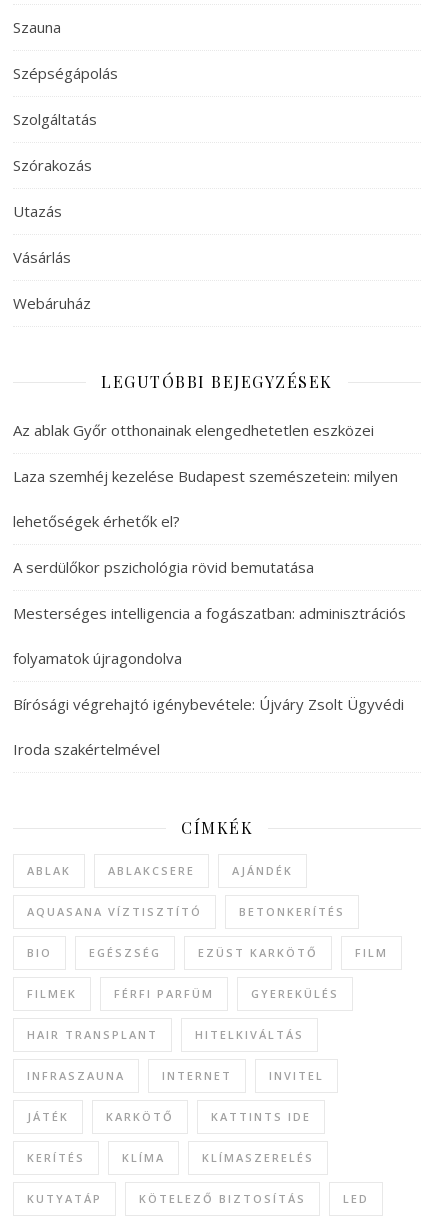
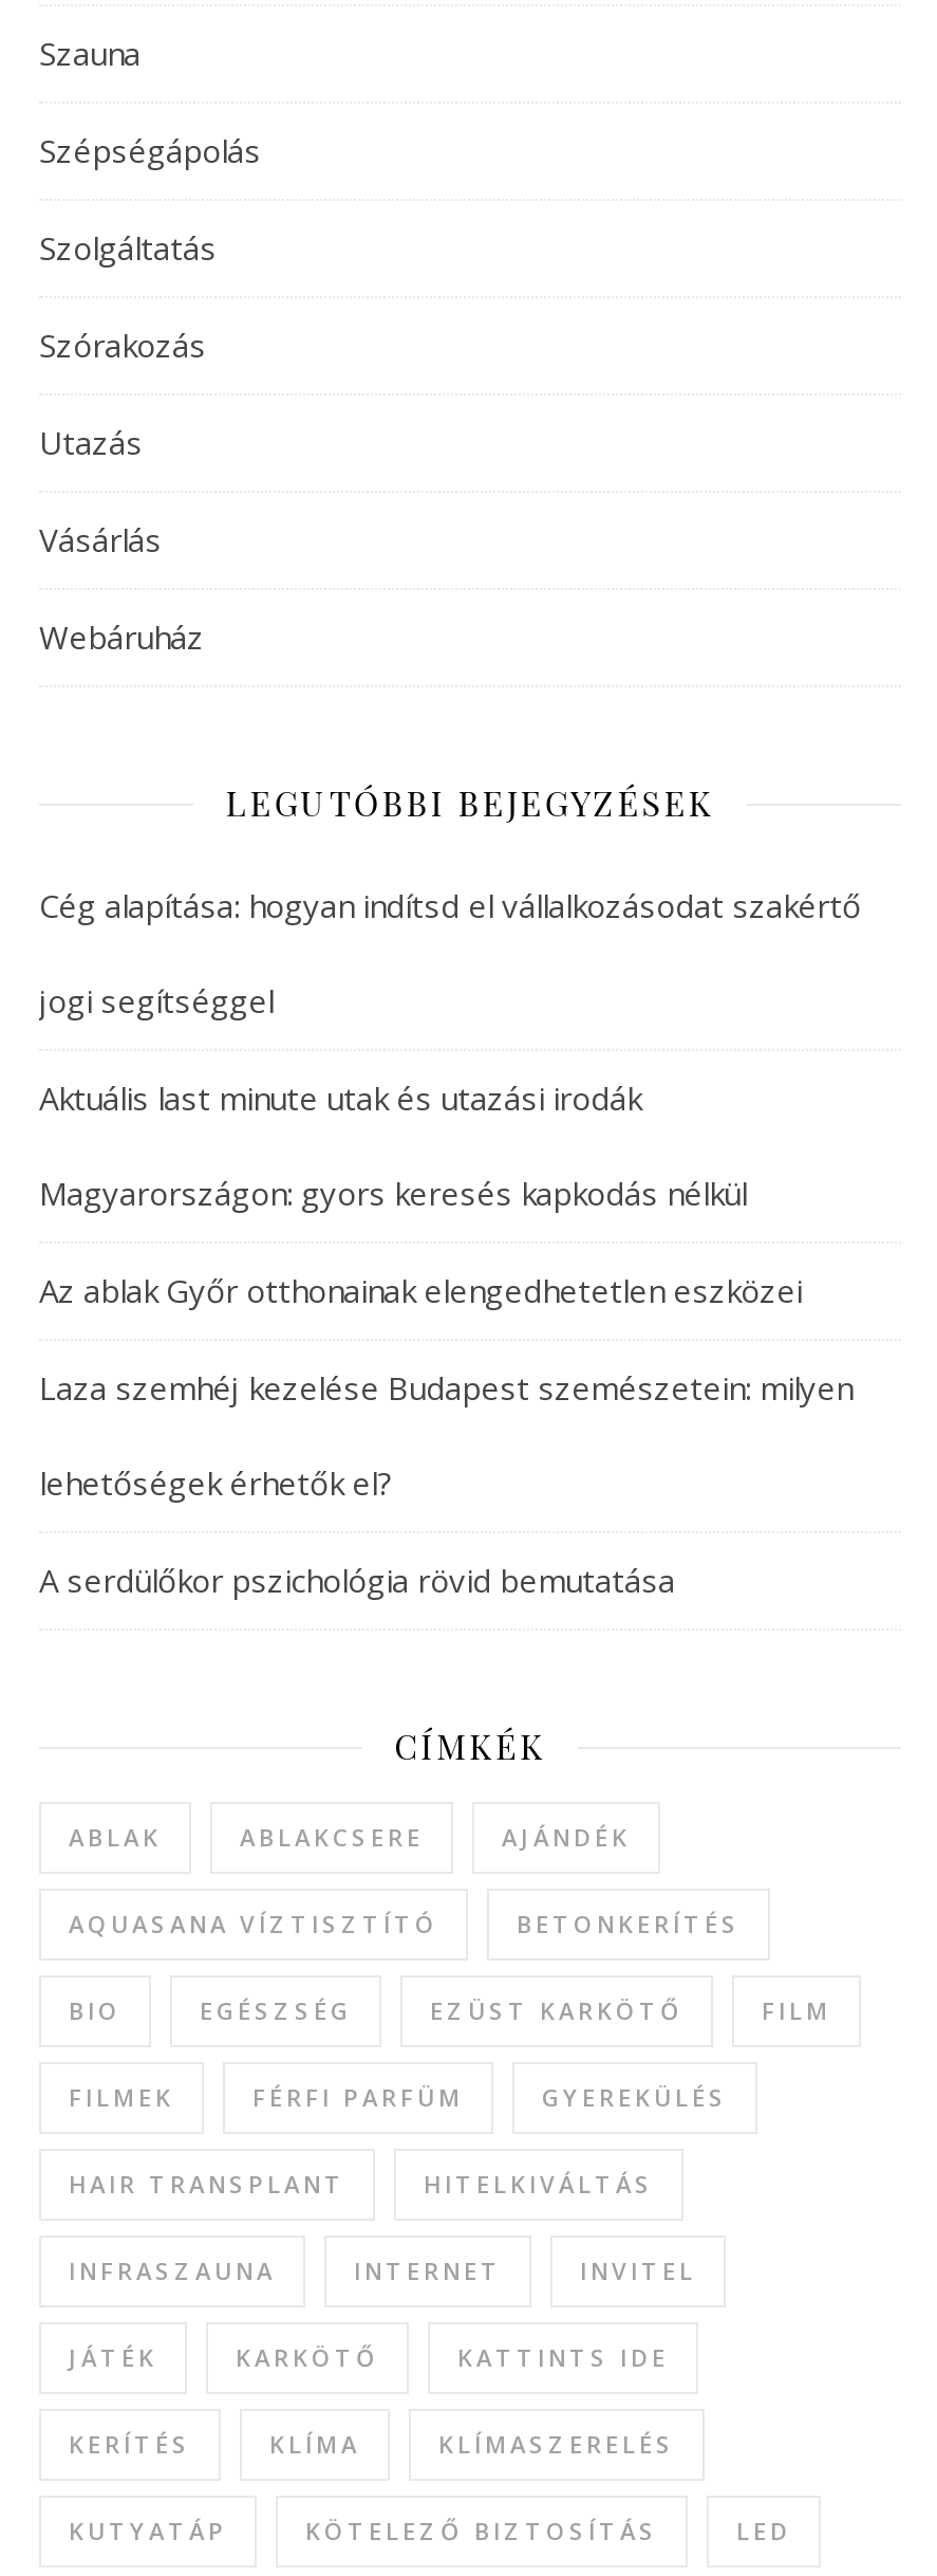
none -> [39,884,861,1214] Cég alapítása: hogyan indítsd el vállalkozásodat szakértő | jogi segítséggel | Aktuális last minute utak és utazási irodák | Magyarországon: gyors keresés kapkodás nélkül
moved [13,420,398,577] -> [39,1269,852,1601]: Az ablak Győr otthonainak elengedhetetlen eszközei | Laza szemhéj kezelése Budapest szemészetein: milyen | lehetőségek érhetők el? | A serdülőkor pszichológia rövid bemutatása
[13,603,406,759] Mesterséges intelligencia a fogászatban: adminisztrációs | folyamatok újragondolva | Bírósági végrehajtó igénybevétele: Újváry Zsolt Ügyvédi | Iroda szakértelmével -> none

